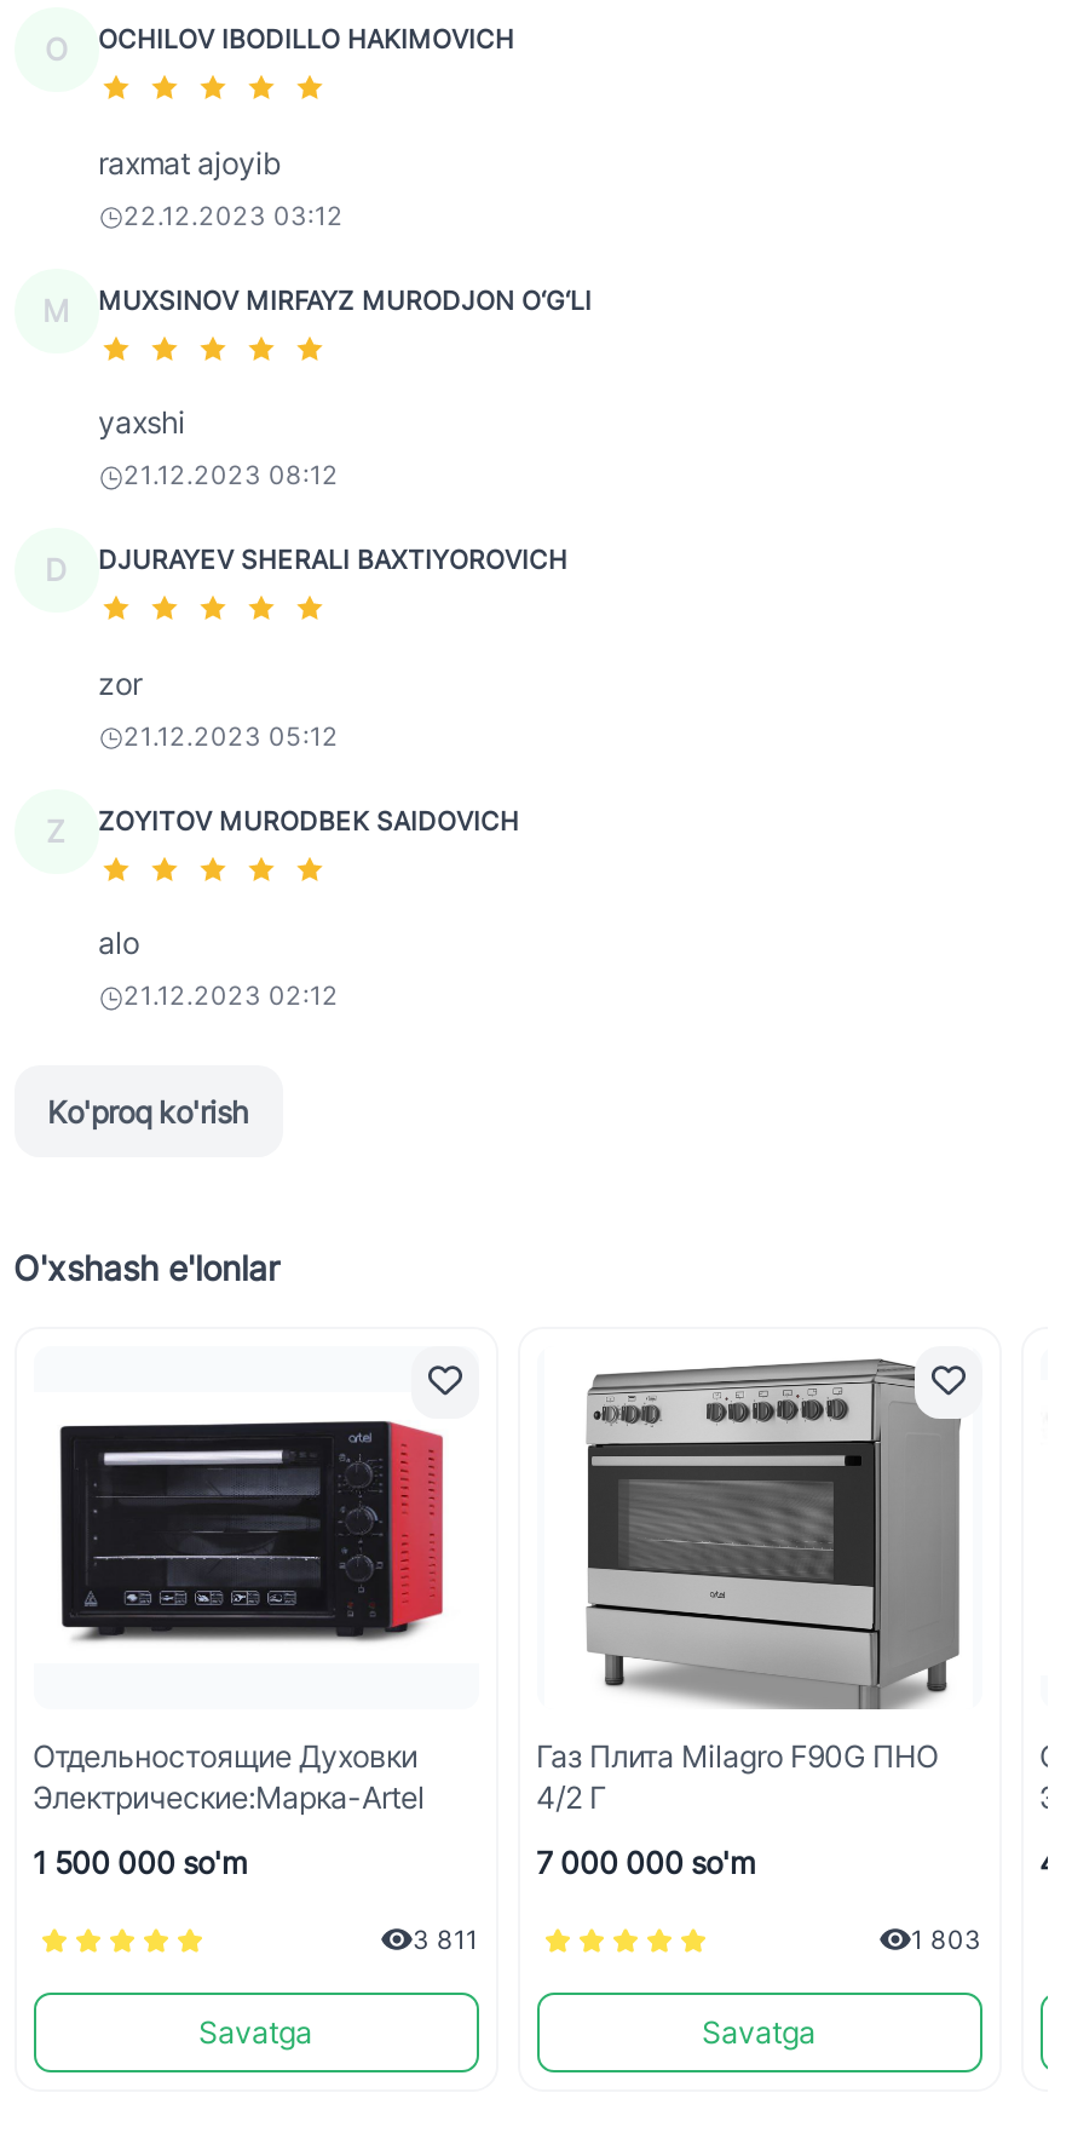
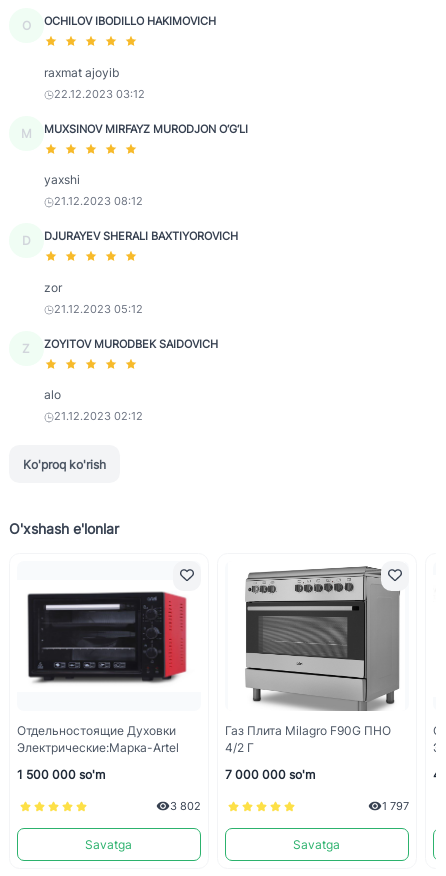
[413,1924,478,1956] 3 811 -> [169,800,200,813] 3 802
[911,1924,981,1956] 1 803 -> [381,800,408,813] 1 797

